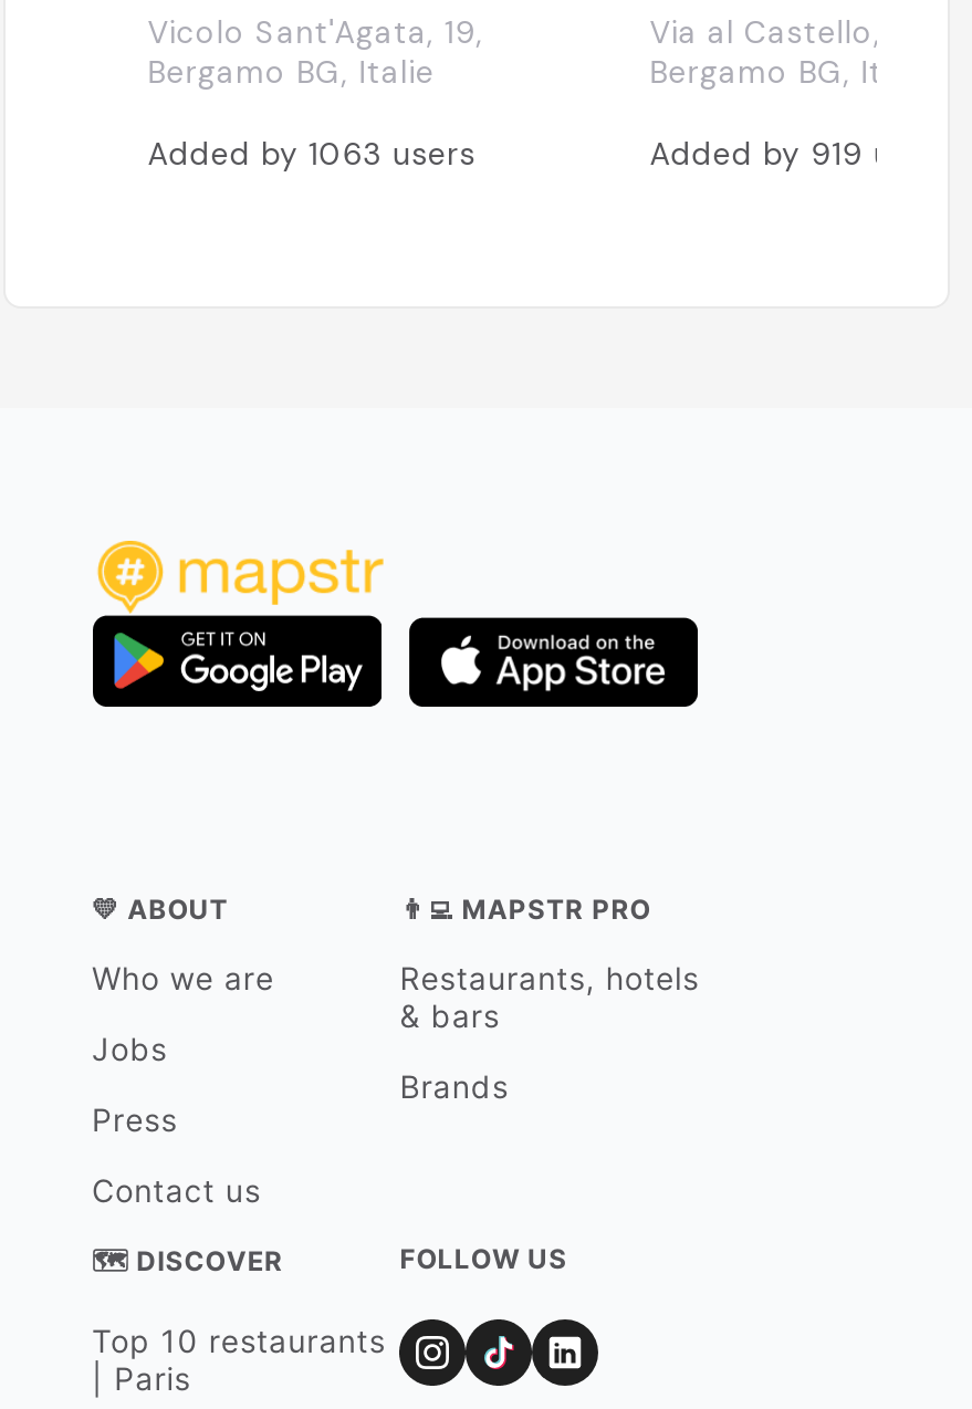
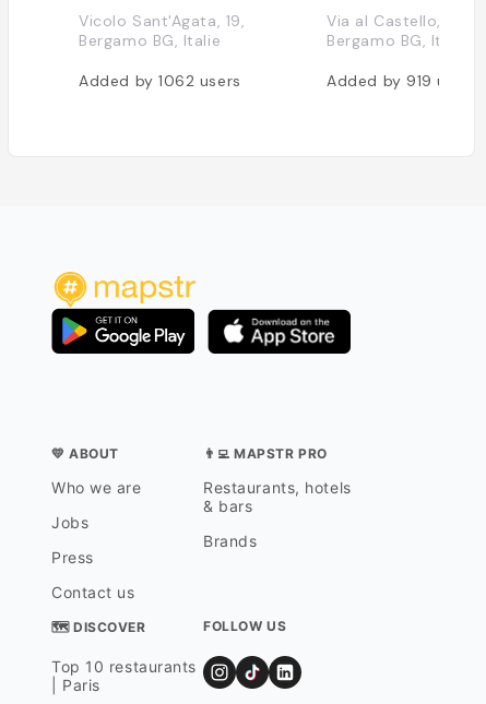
[148,133,476,173] Added by 1063 users -> [79,70,241,90] Added by 1062 users

